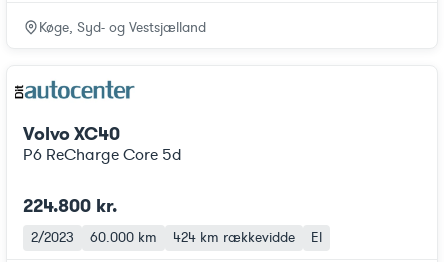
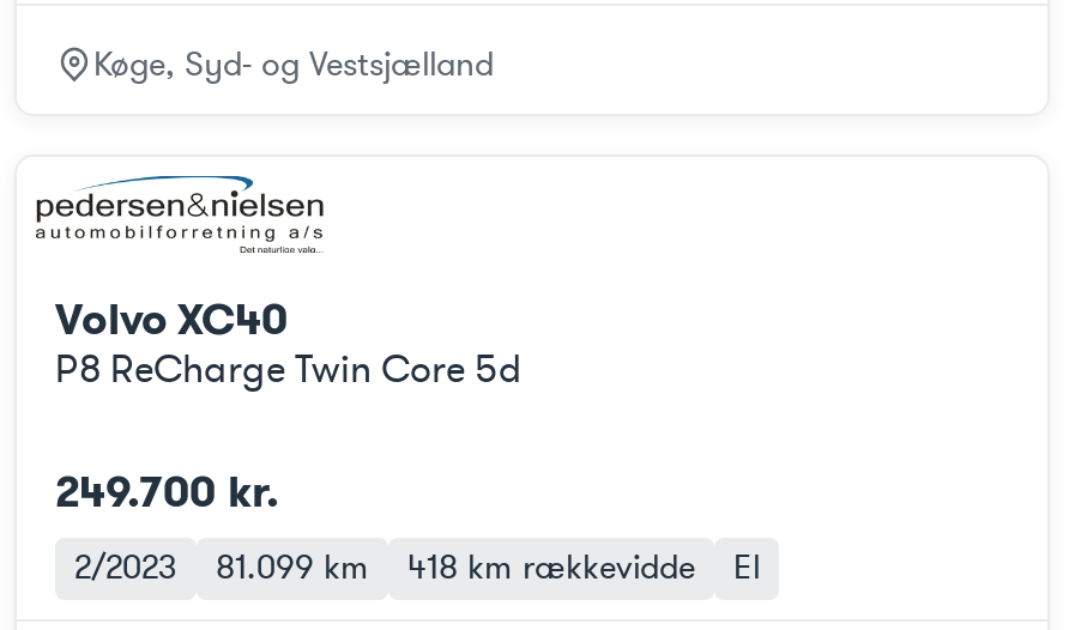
[15,74,182,166] [image] | P6 ReCharge Core 5d -> [36,174,523,396] [image] | P8 ReCharge Twin Core 5d
[23,194,117,217] 224.800 kr. -> [55,464,278,519] 249.700 kr.
[90,228,157,247] 60.000 km -> [216,545,369,590] 81.099 km
[173,228,295,247] 424 km rækkevidde -> [407,545,695,590] 418 km rækkevidde

